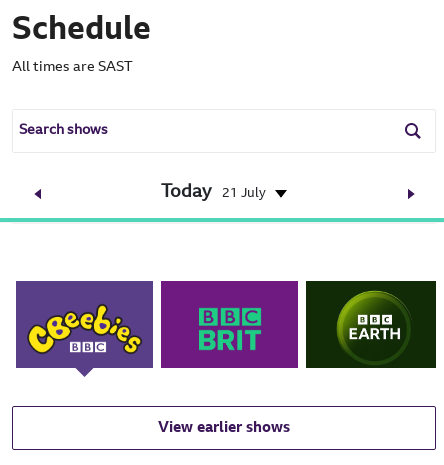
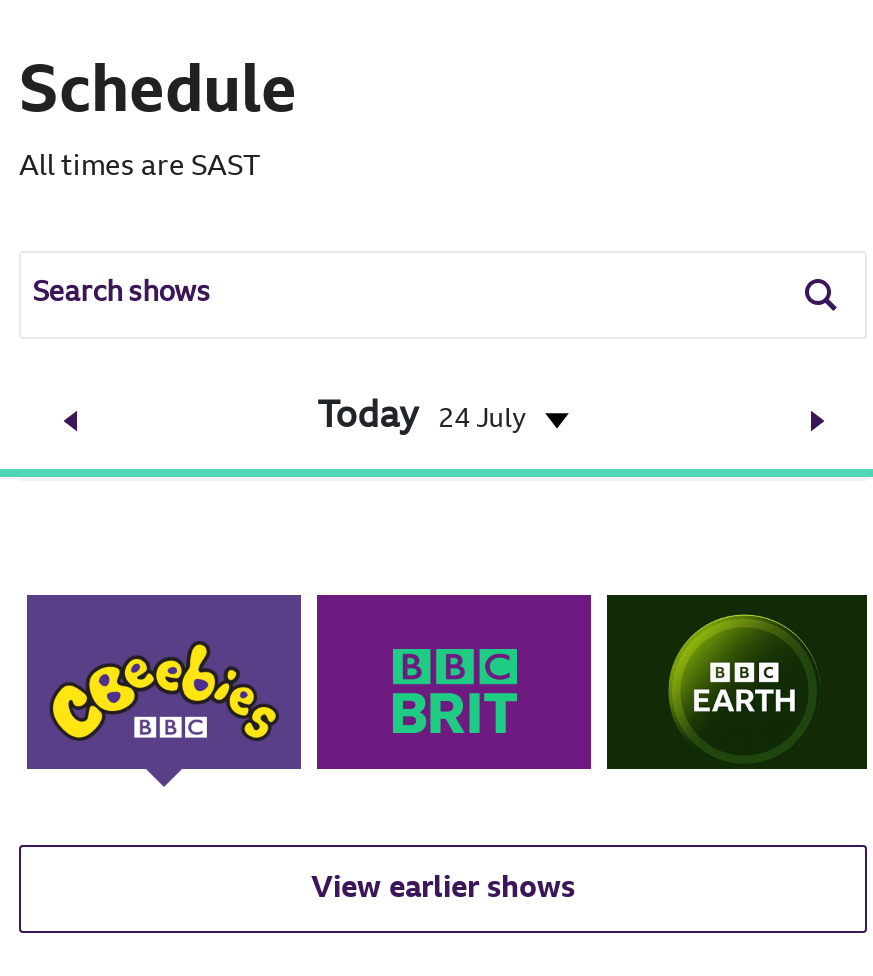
[161,184,266,202] Today 21 July -> [317,401,527,437] Today 24 July

